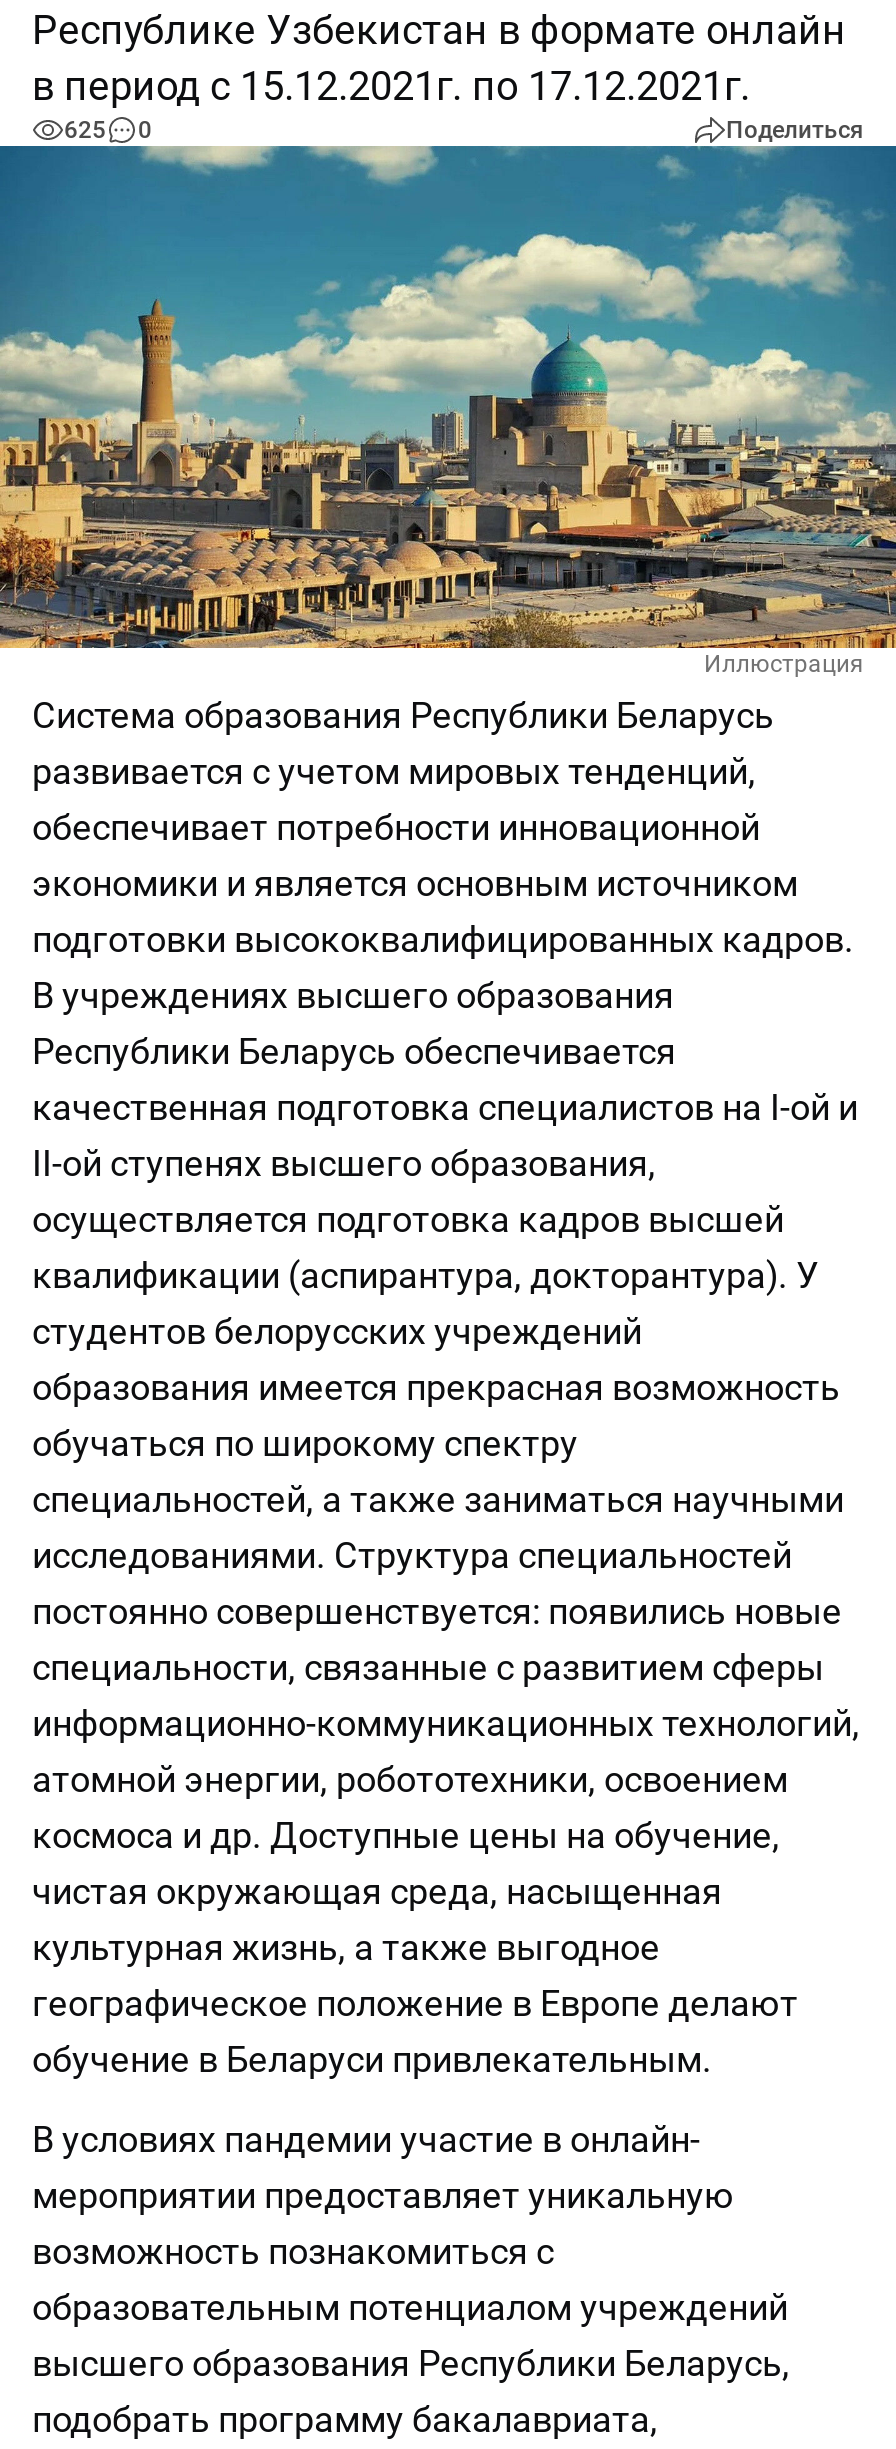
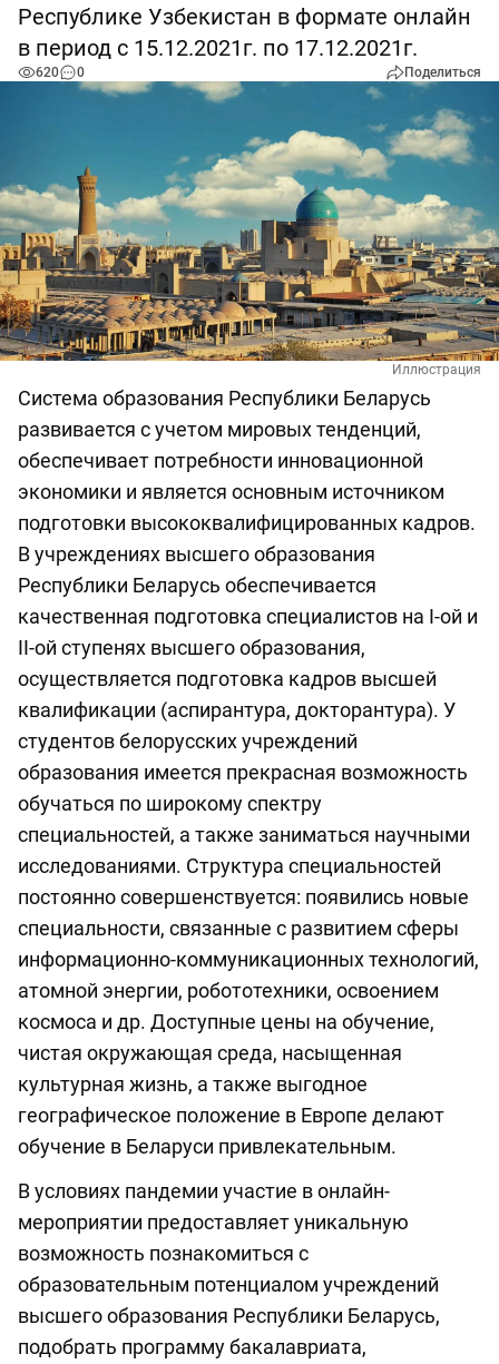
[64,116,152,144] 625 0 -> [36,65,85,80] 620 0

